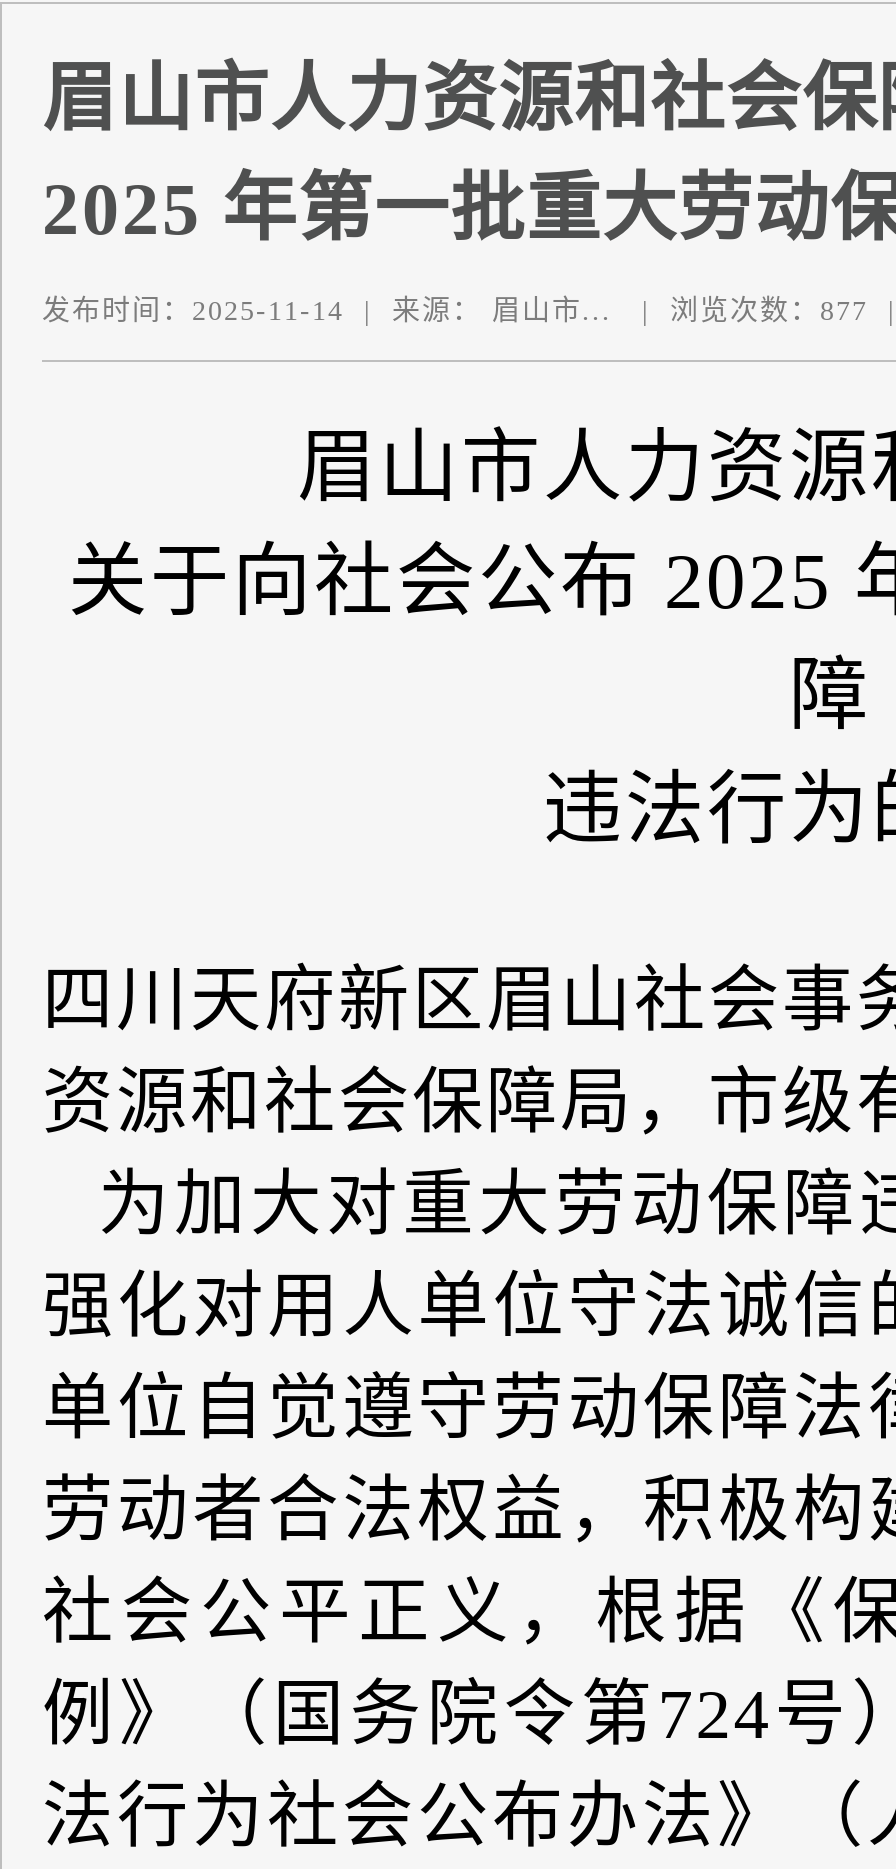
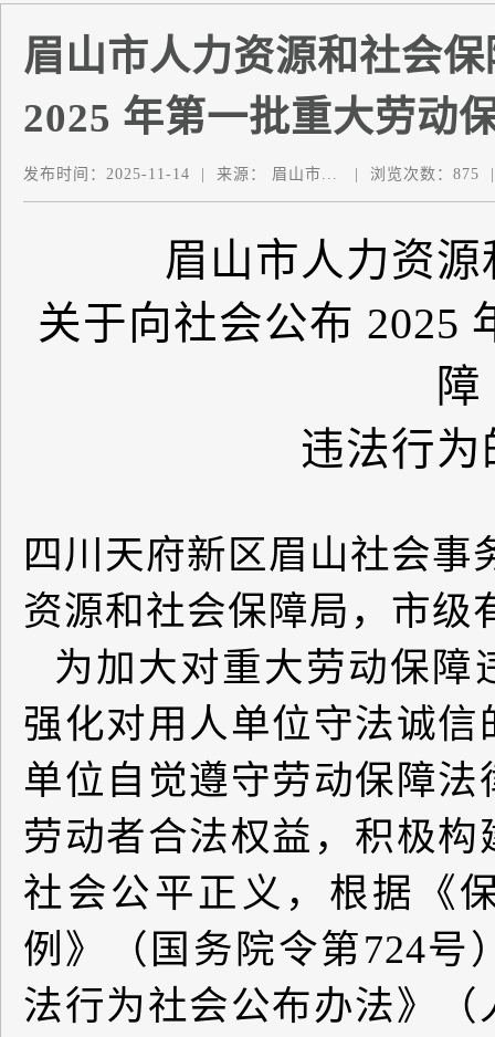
[670,296,868,326] 浏览次数：877 -> [370,166,480,182] 浏览次数：875

